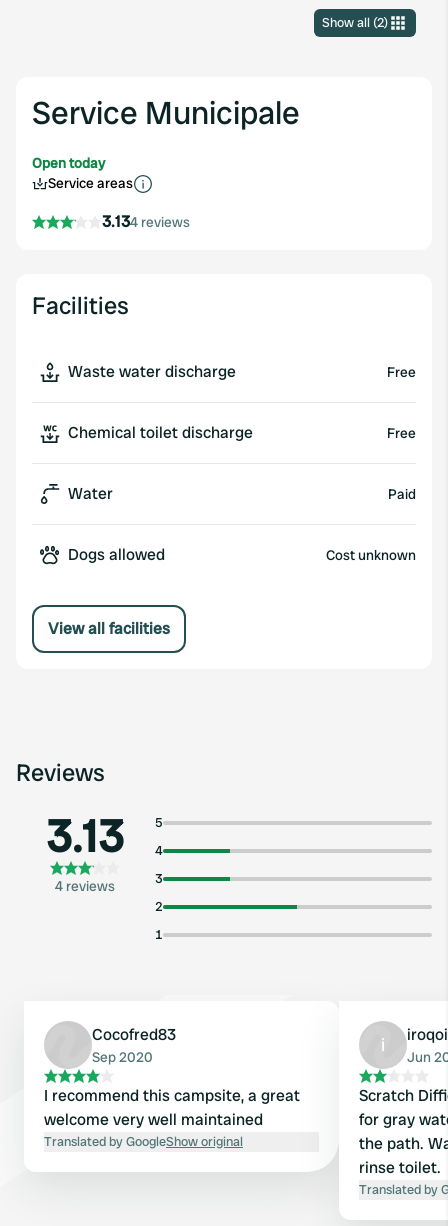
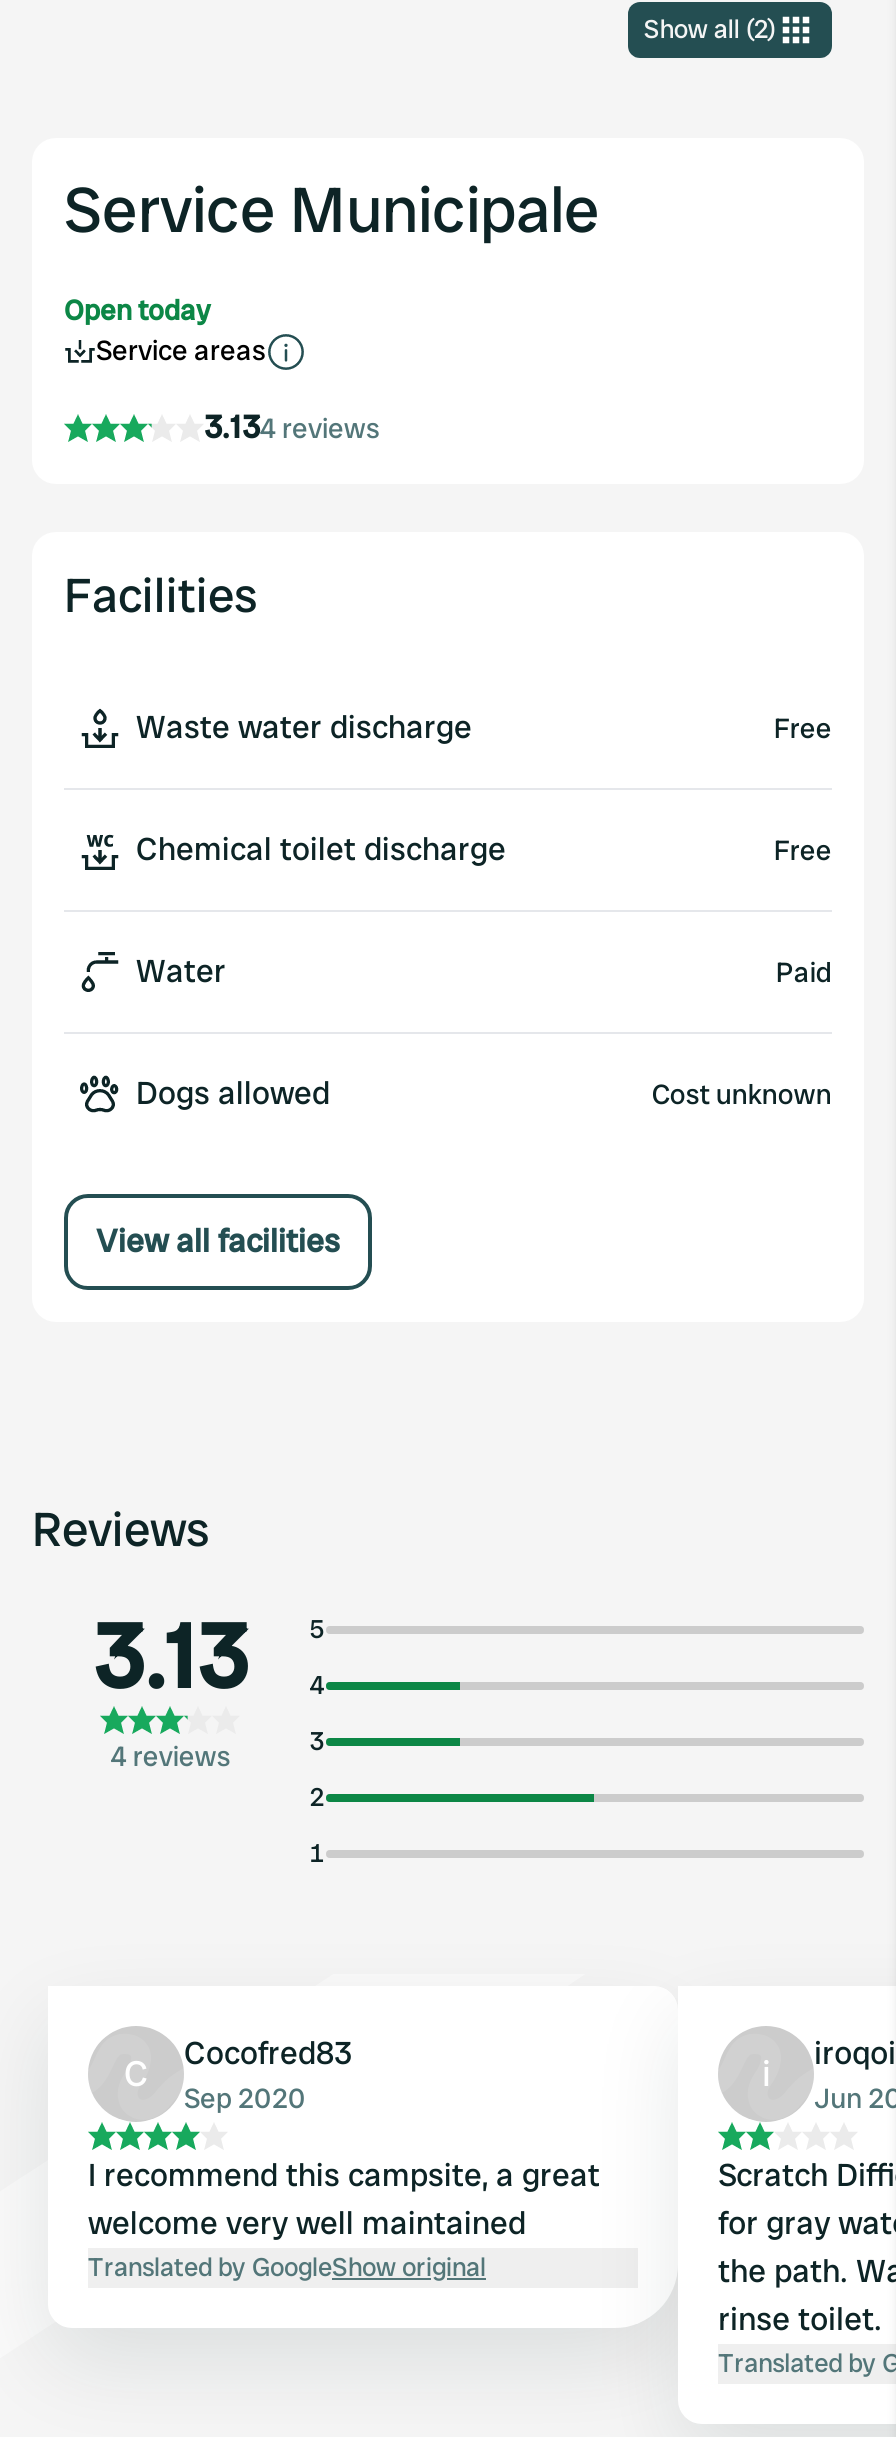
none -> [124,2050,148,2096] C

